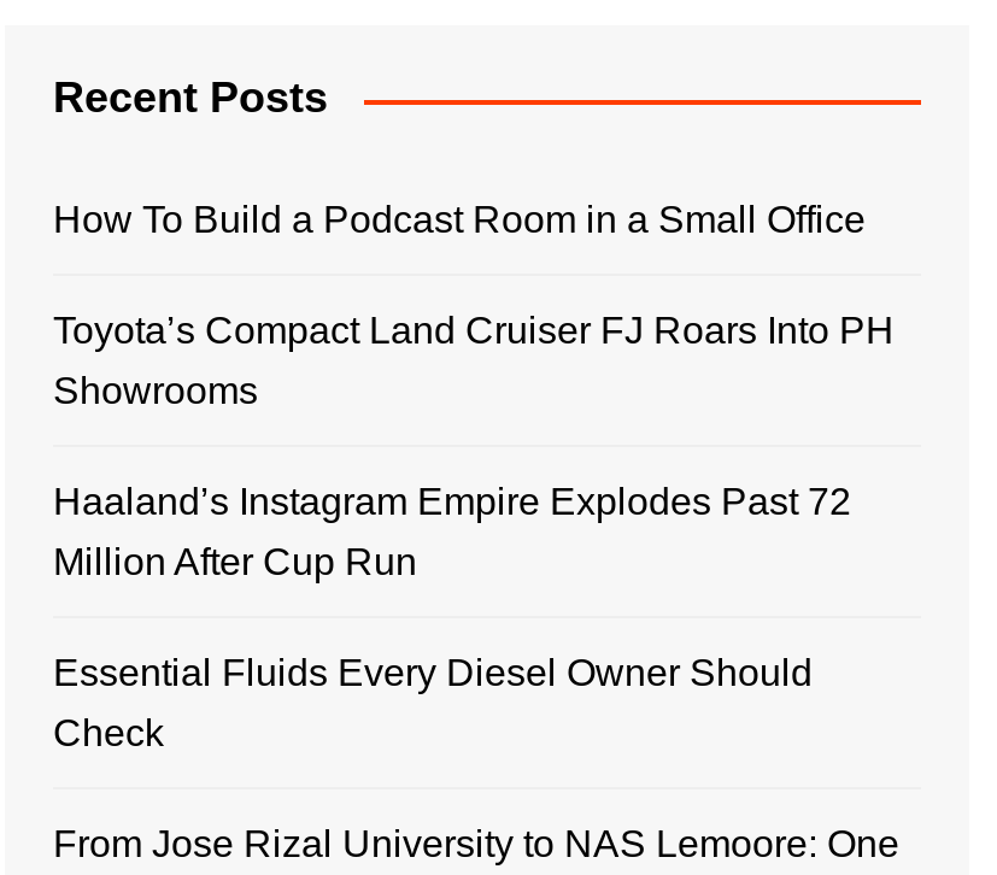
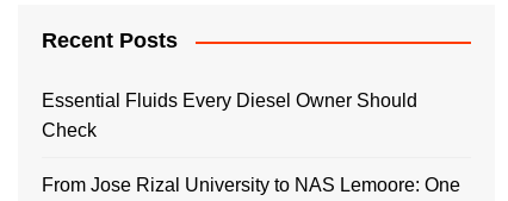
[53,199,895,582] How To Build a Podcast Room in a Small Office | Toyota’s Compact Land Cruiser FJ Roars Into PH | Showrooms | Haaland’s Instagram Empire Explodes Past 72 | Million After Cup Run -> none

